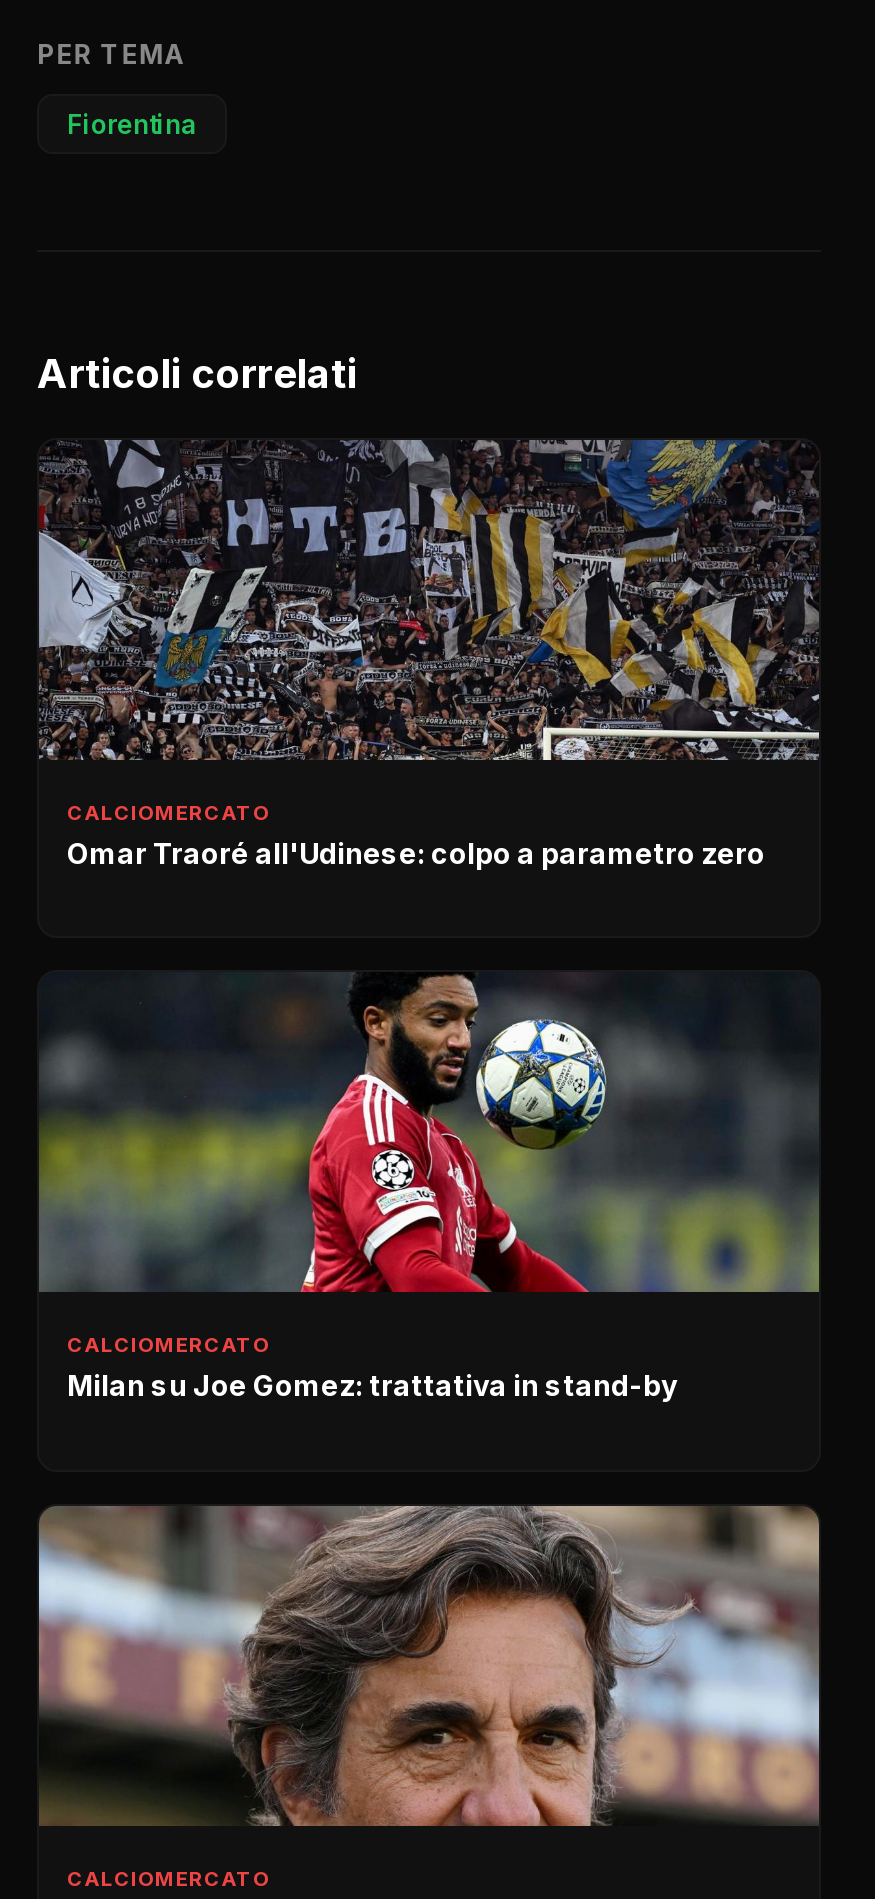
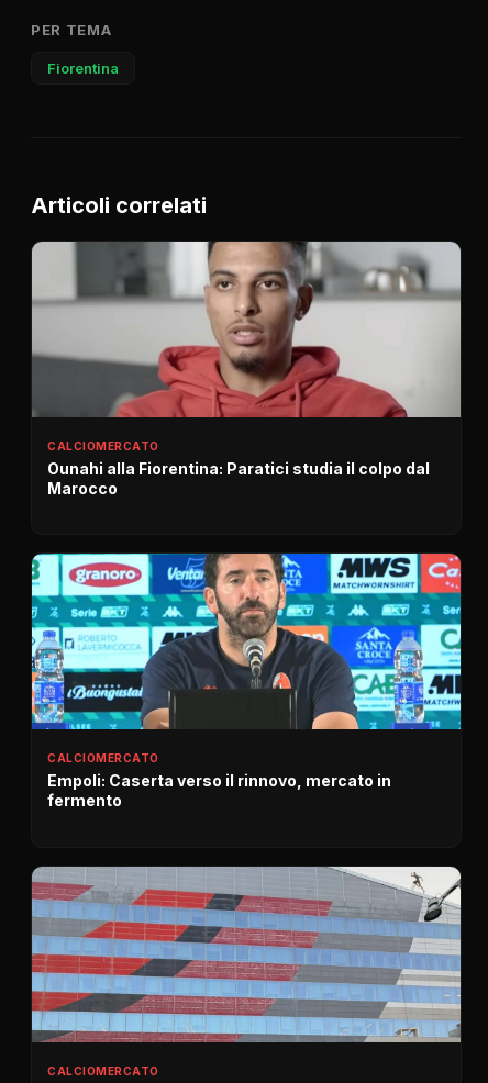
[39,438,819,870] [image] | Omar Traoré all'Udinese: colpo a parametro zero -> [31,241,462,497] [image] | Ounahi alla Fiorentina: Paratici studia il colpo dal | Marocco
[39,974,821,1403] [image] | Milan su Joe Gomez: trattativa in stand-by -> [31,552,462,810] [image] | Empoli: Caserta verso il rinnovo, mercato in | fermento
[39,1504,821,1828] [image] -> [31,866,461,1043] [image]

